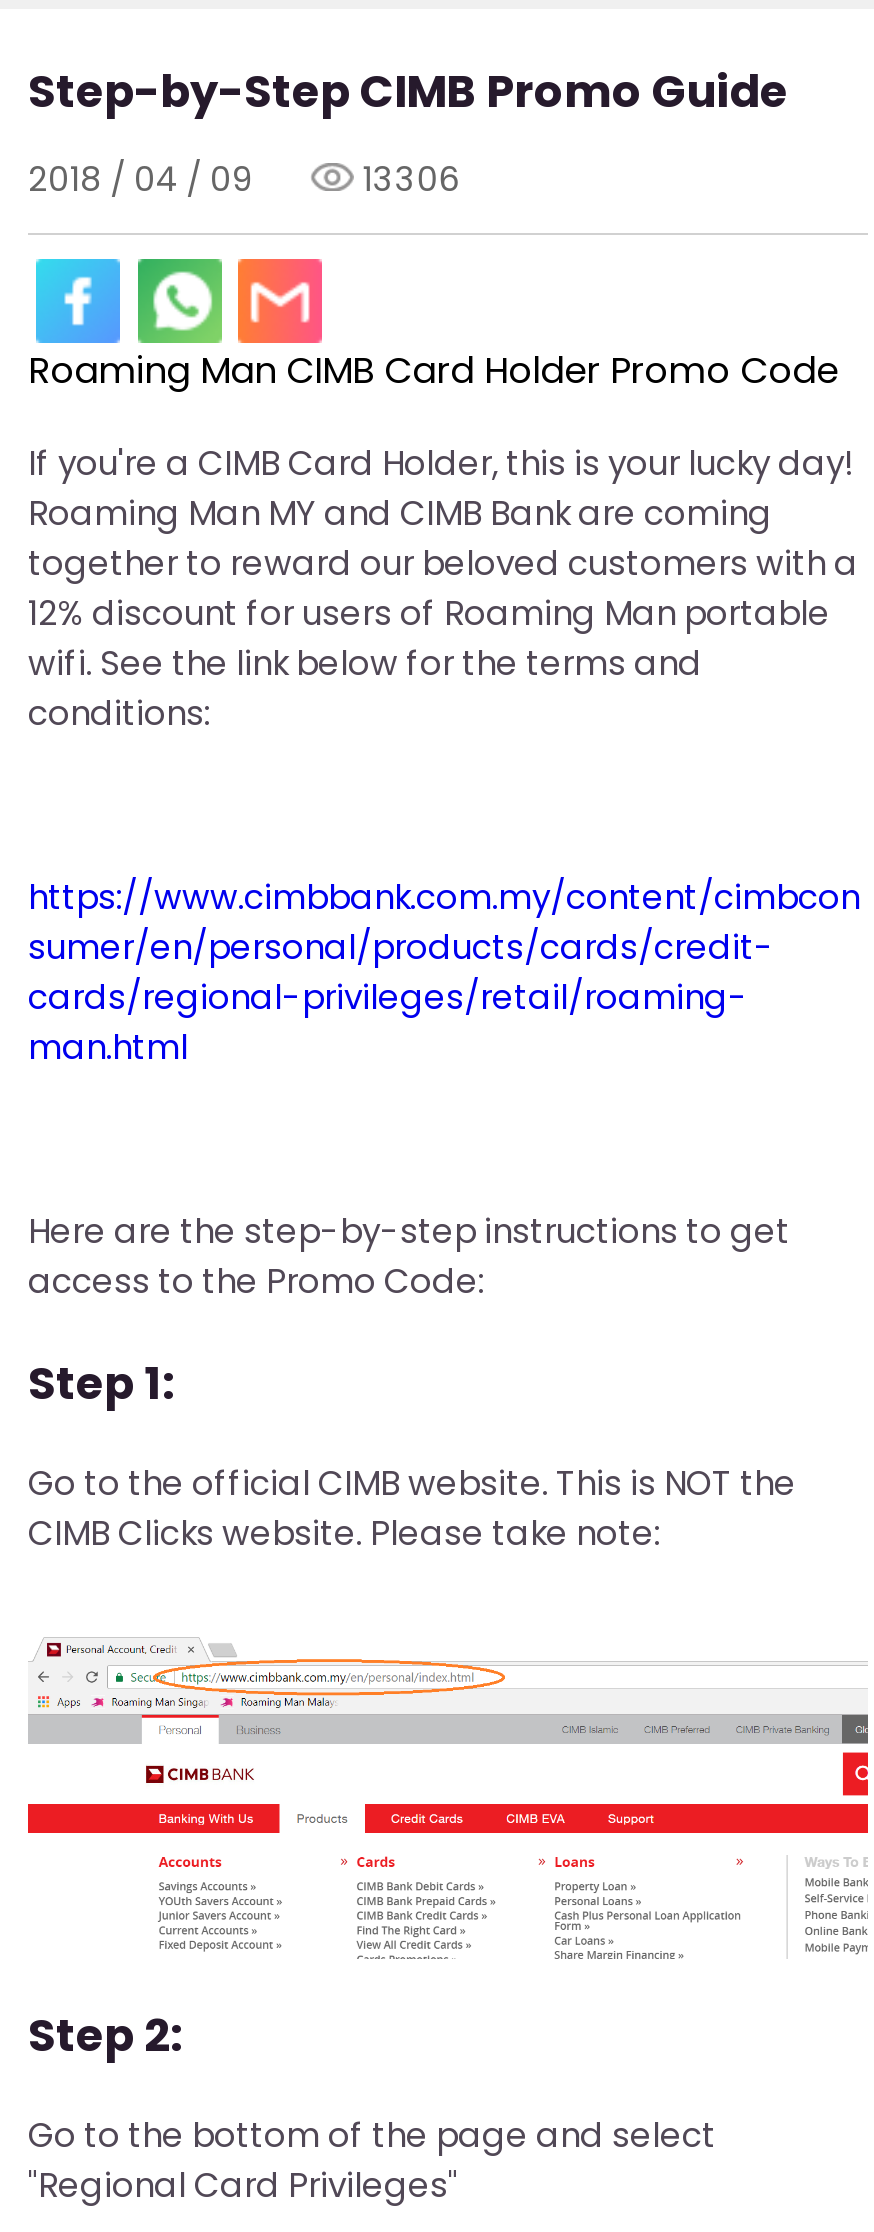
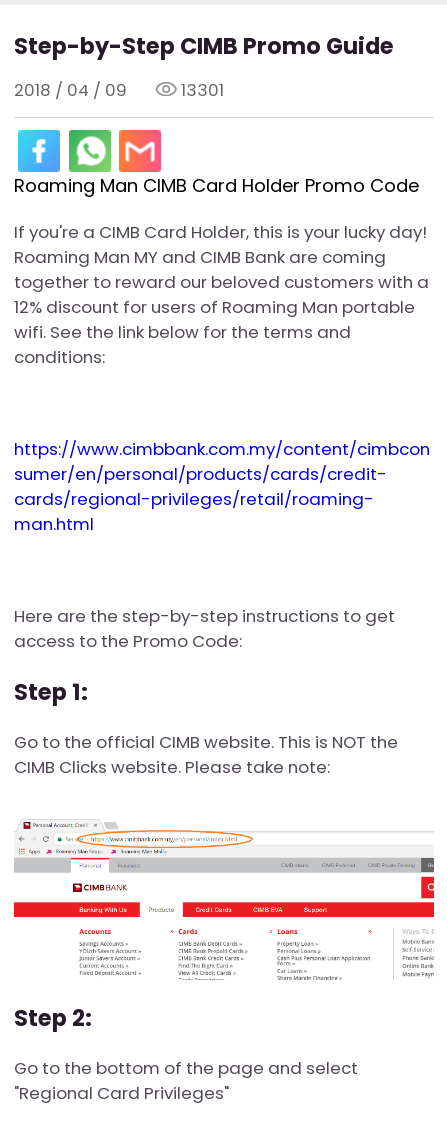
[355,155,461,203] 13306 -> [177,78,224,102] 13301

